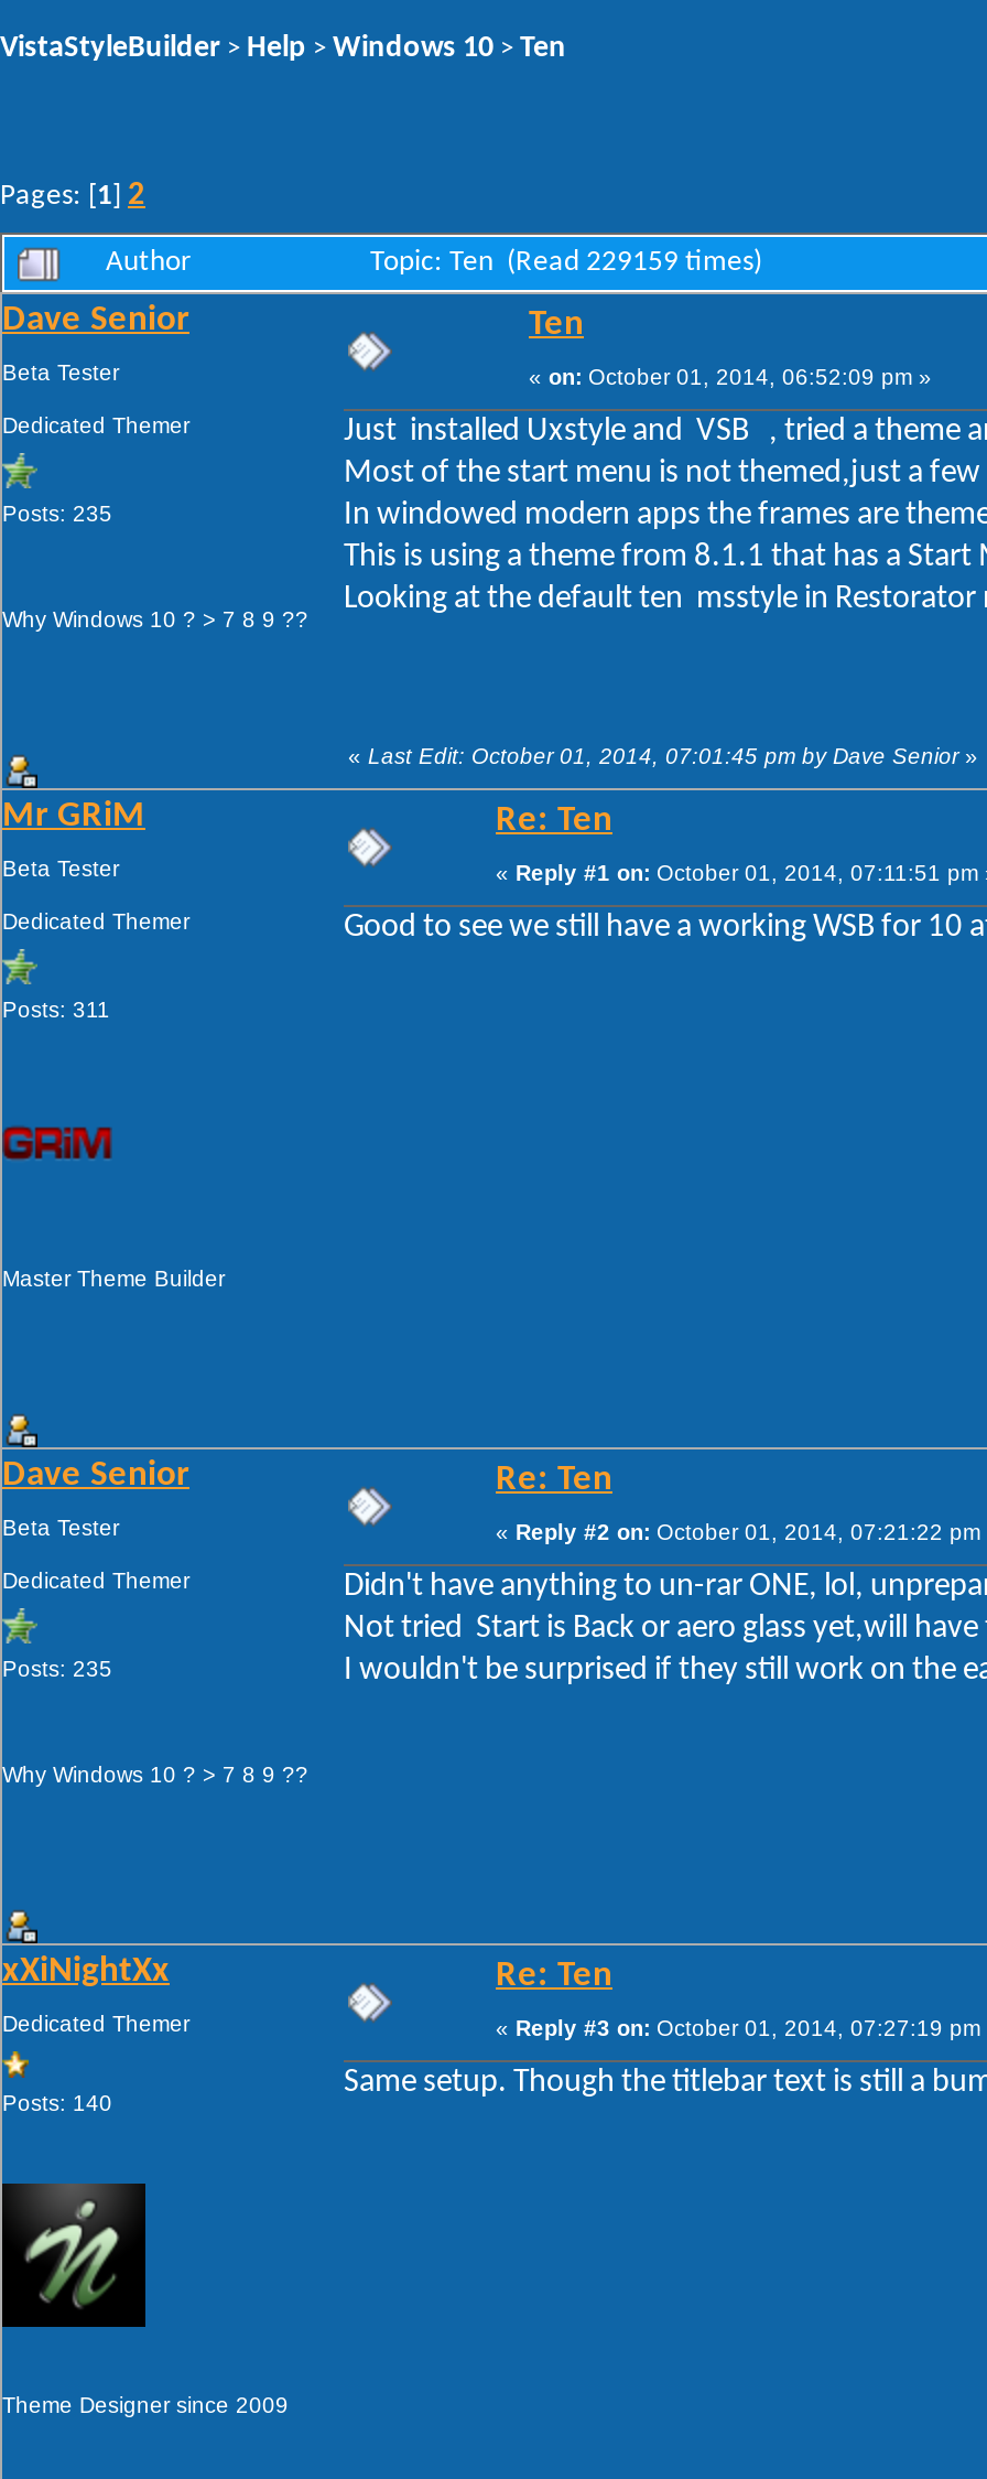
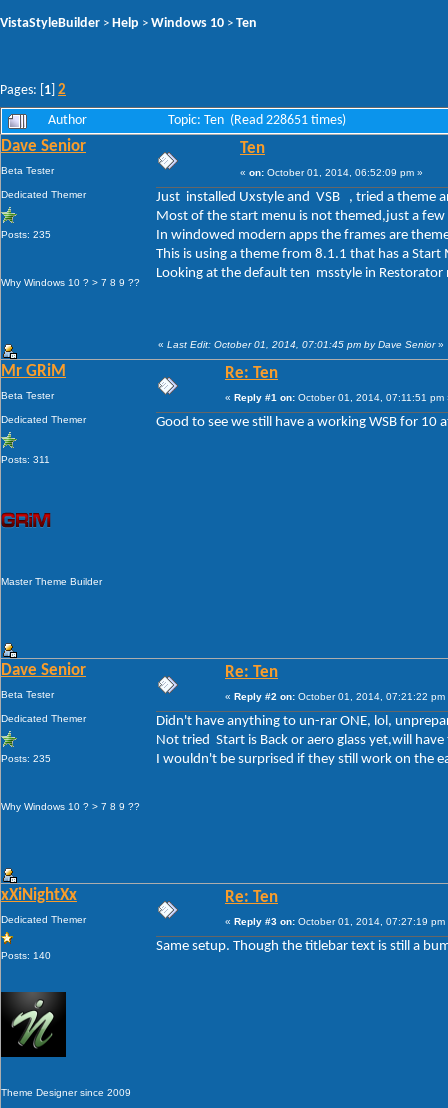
[370,248,762,276] Topic: Ten (Read 229159 times) -> [168,114,346,127] Topic: Ten (Read 228651 times)

